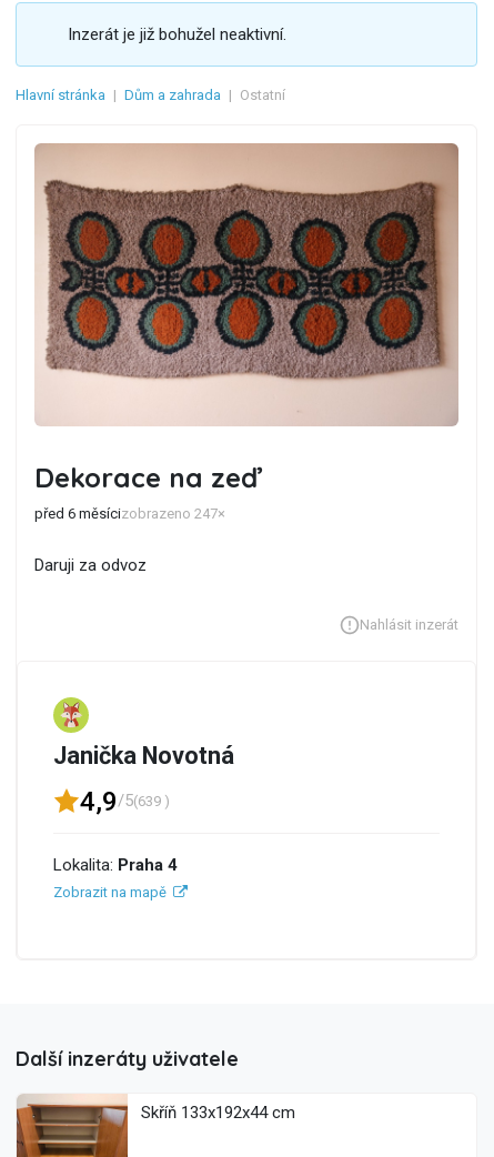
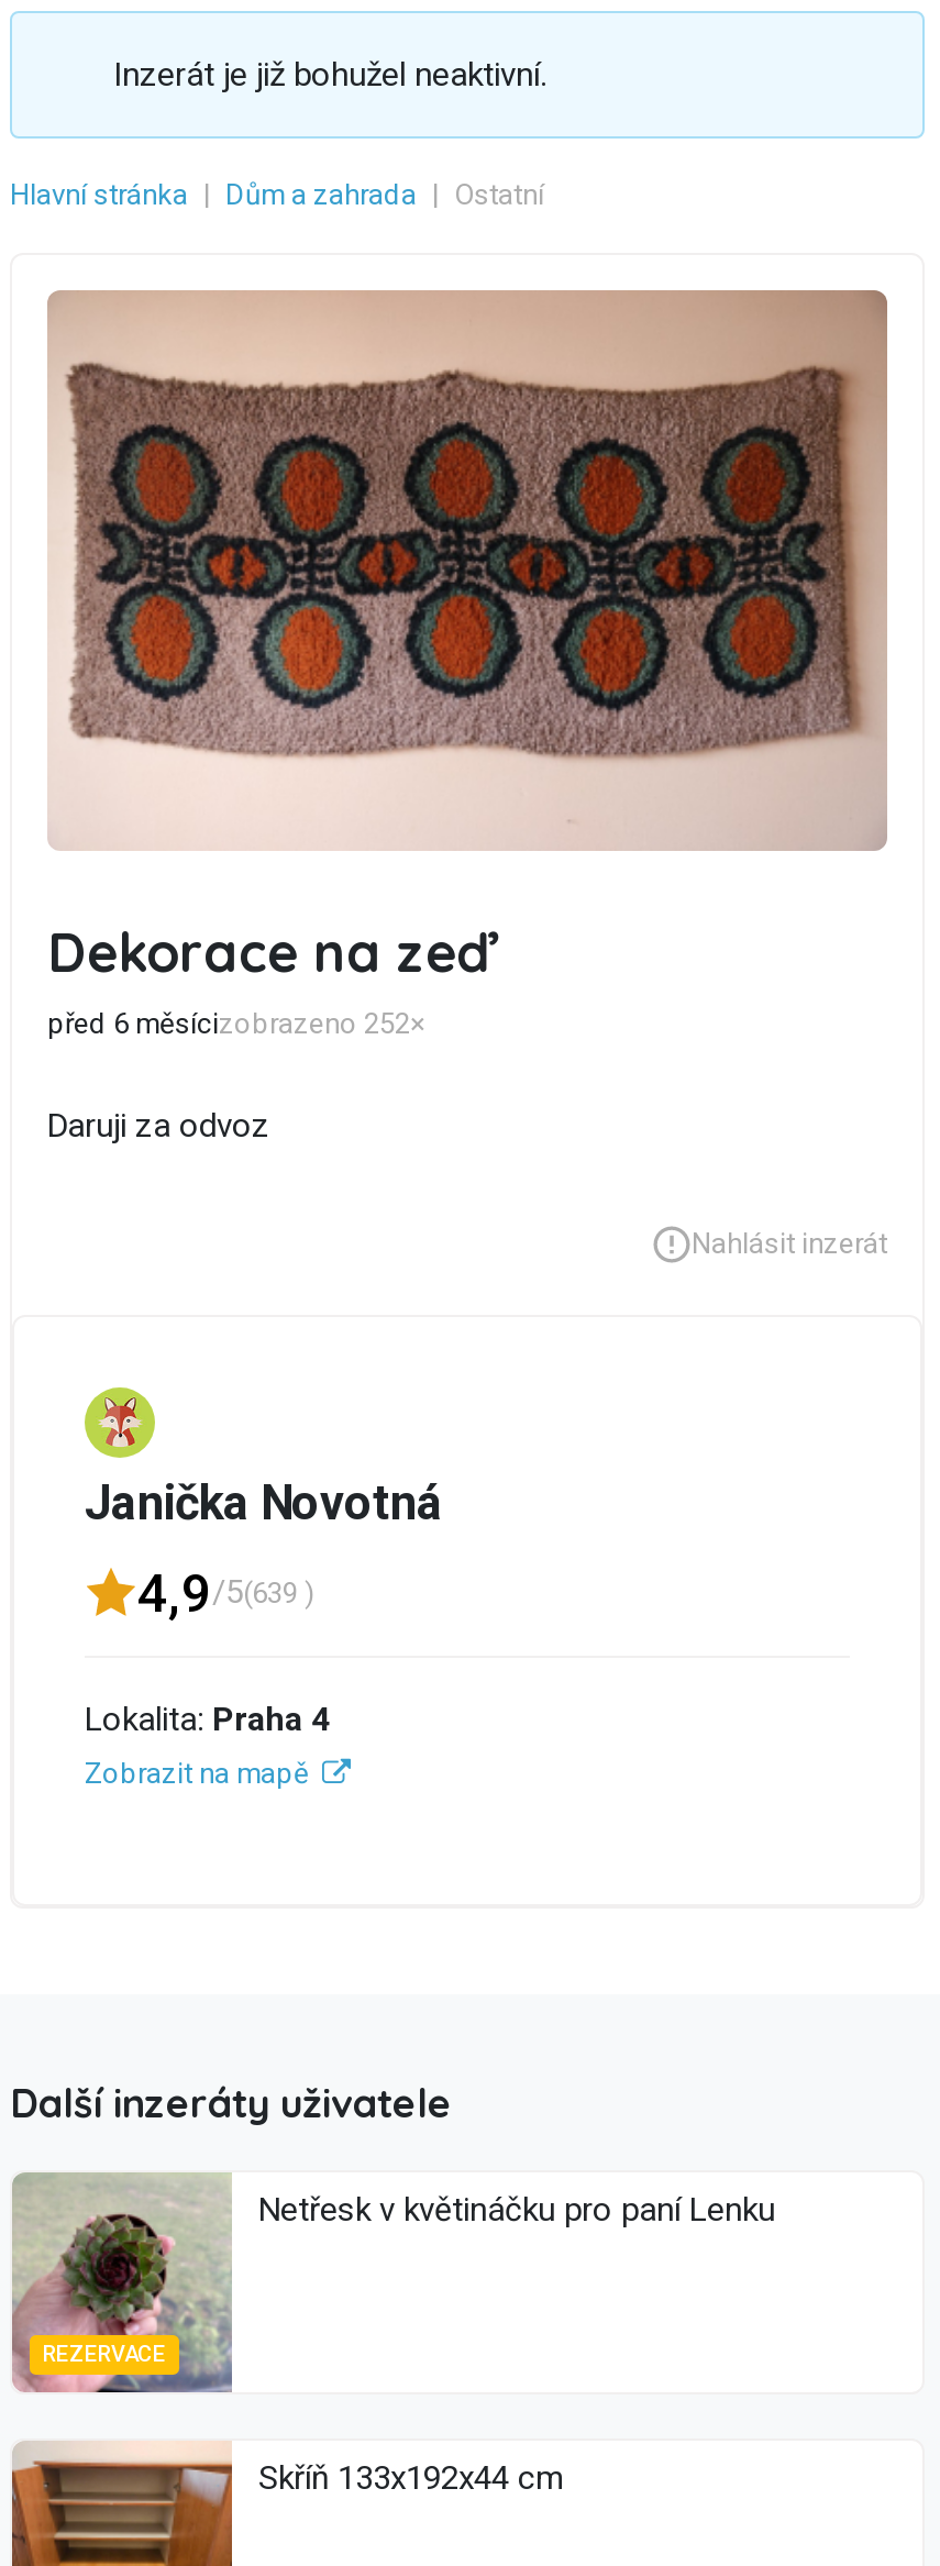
[34,505,225,522] před 6 měsícizobrazeno 247× -> [47,1007,425,1040] před 6 měsícizobrazeno 252×
none -> [12,2172,234,2394] [image] | REZERVACE
none -> [258,2191,775,2230] Netřesk v květináčku pro paní Lenku

